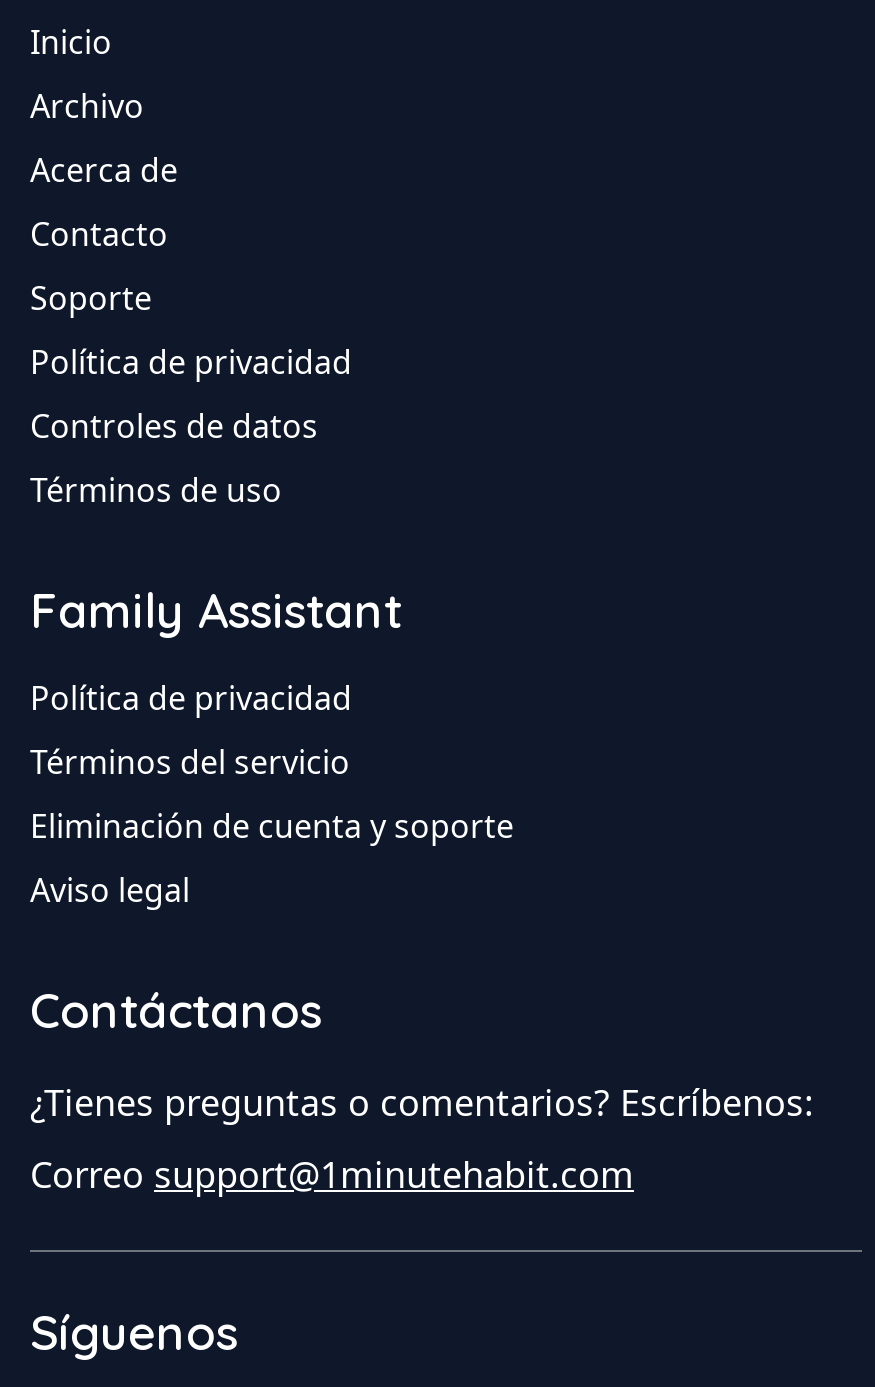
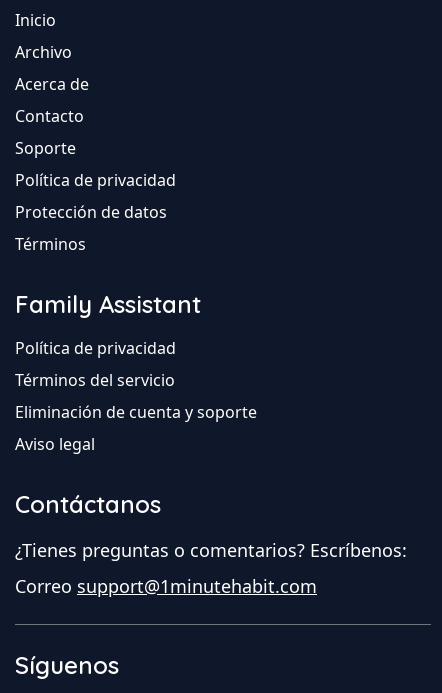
[30,404,318,448] Controles de datos -> [15,201,167,223] Protección de datos
[30,468,282,512] Términos de uso -> [15,233,86,255] Términos

